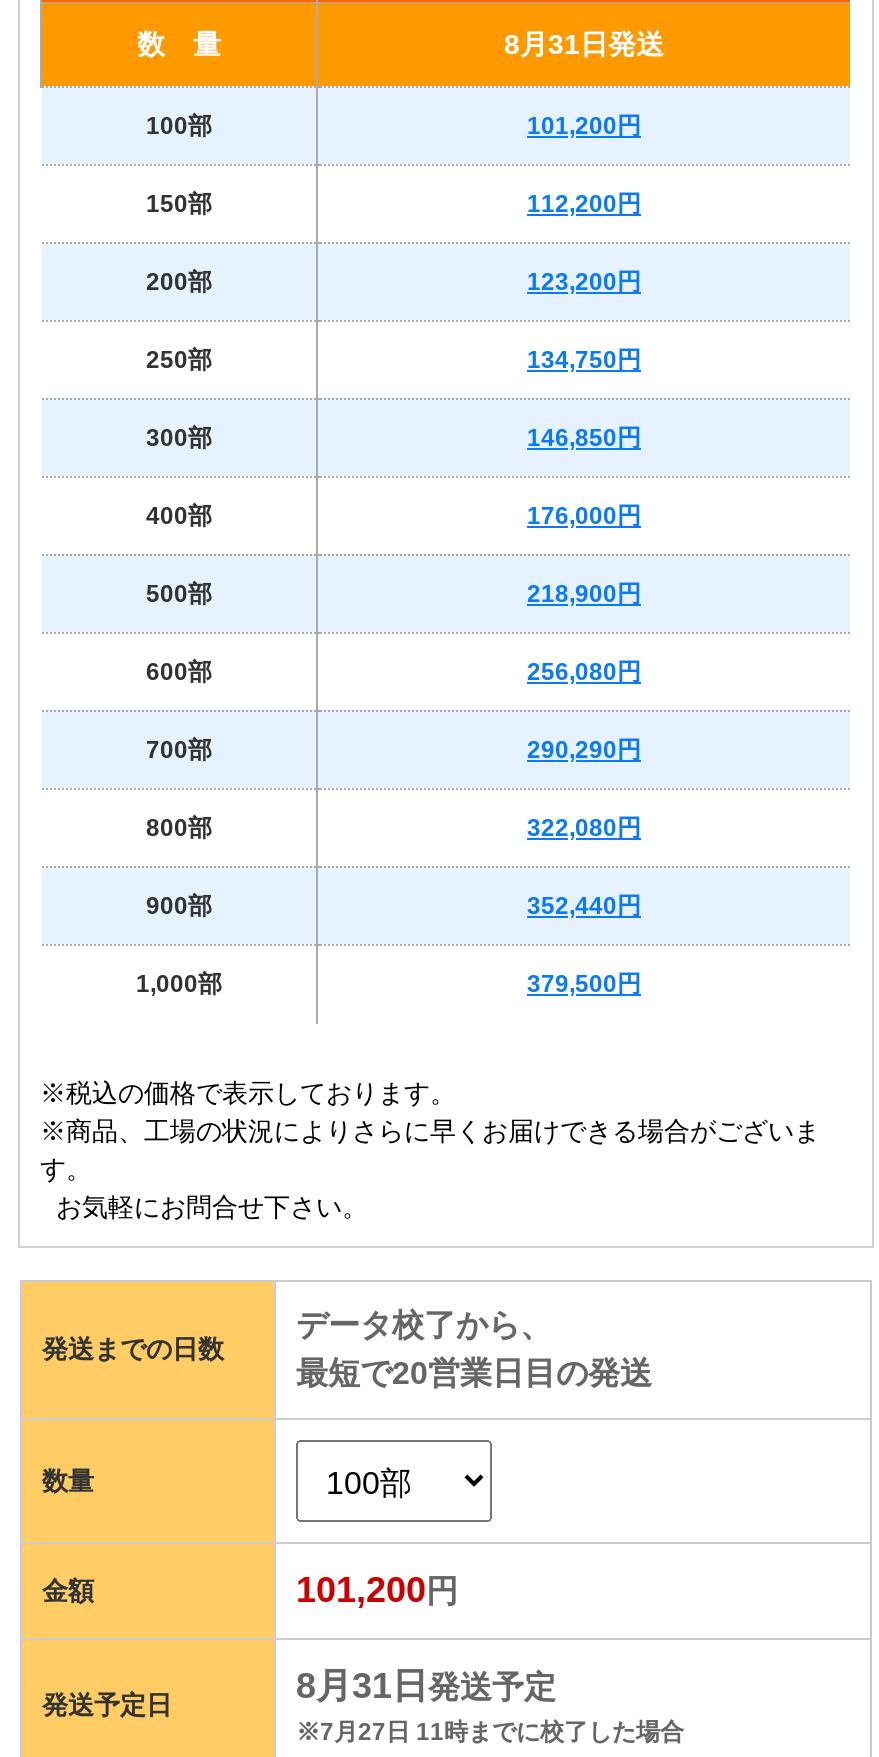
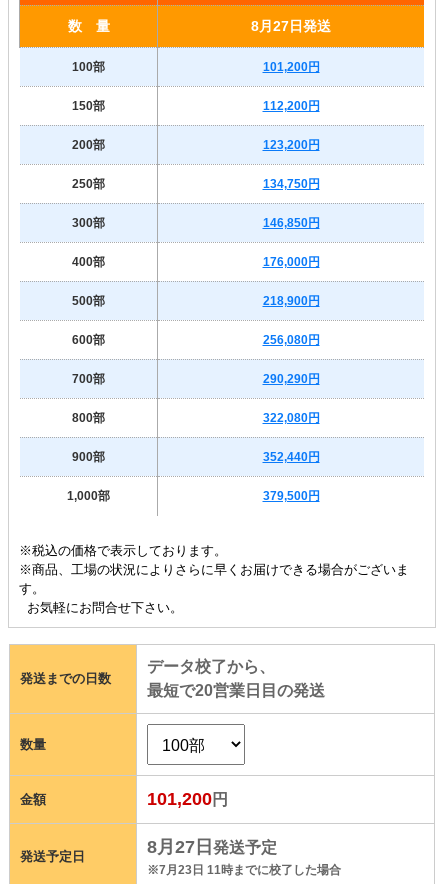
[504,28,664,60] 8月31日発送 -> [251,18,331,34] 8月27日発送
[296,1666,556,1706] 8月31日発送予定 -> [147,837,277,857] 8月27日発送予定
[296,1718,684,1746] ※7月27日 11時までに校了した場合 -> [147,863,341,877] ※7月23日 11時までに校了した場合

